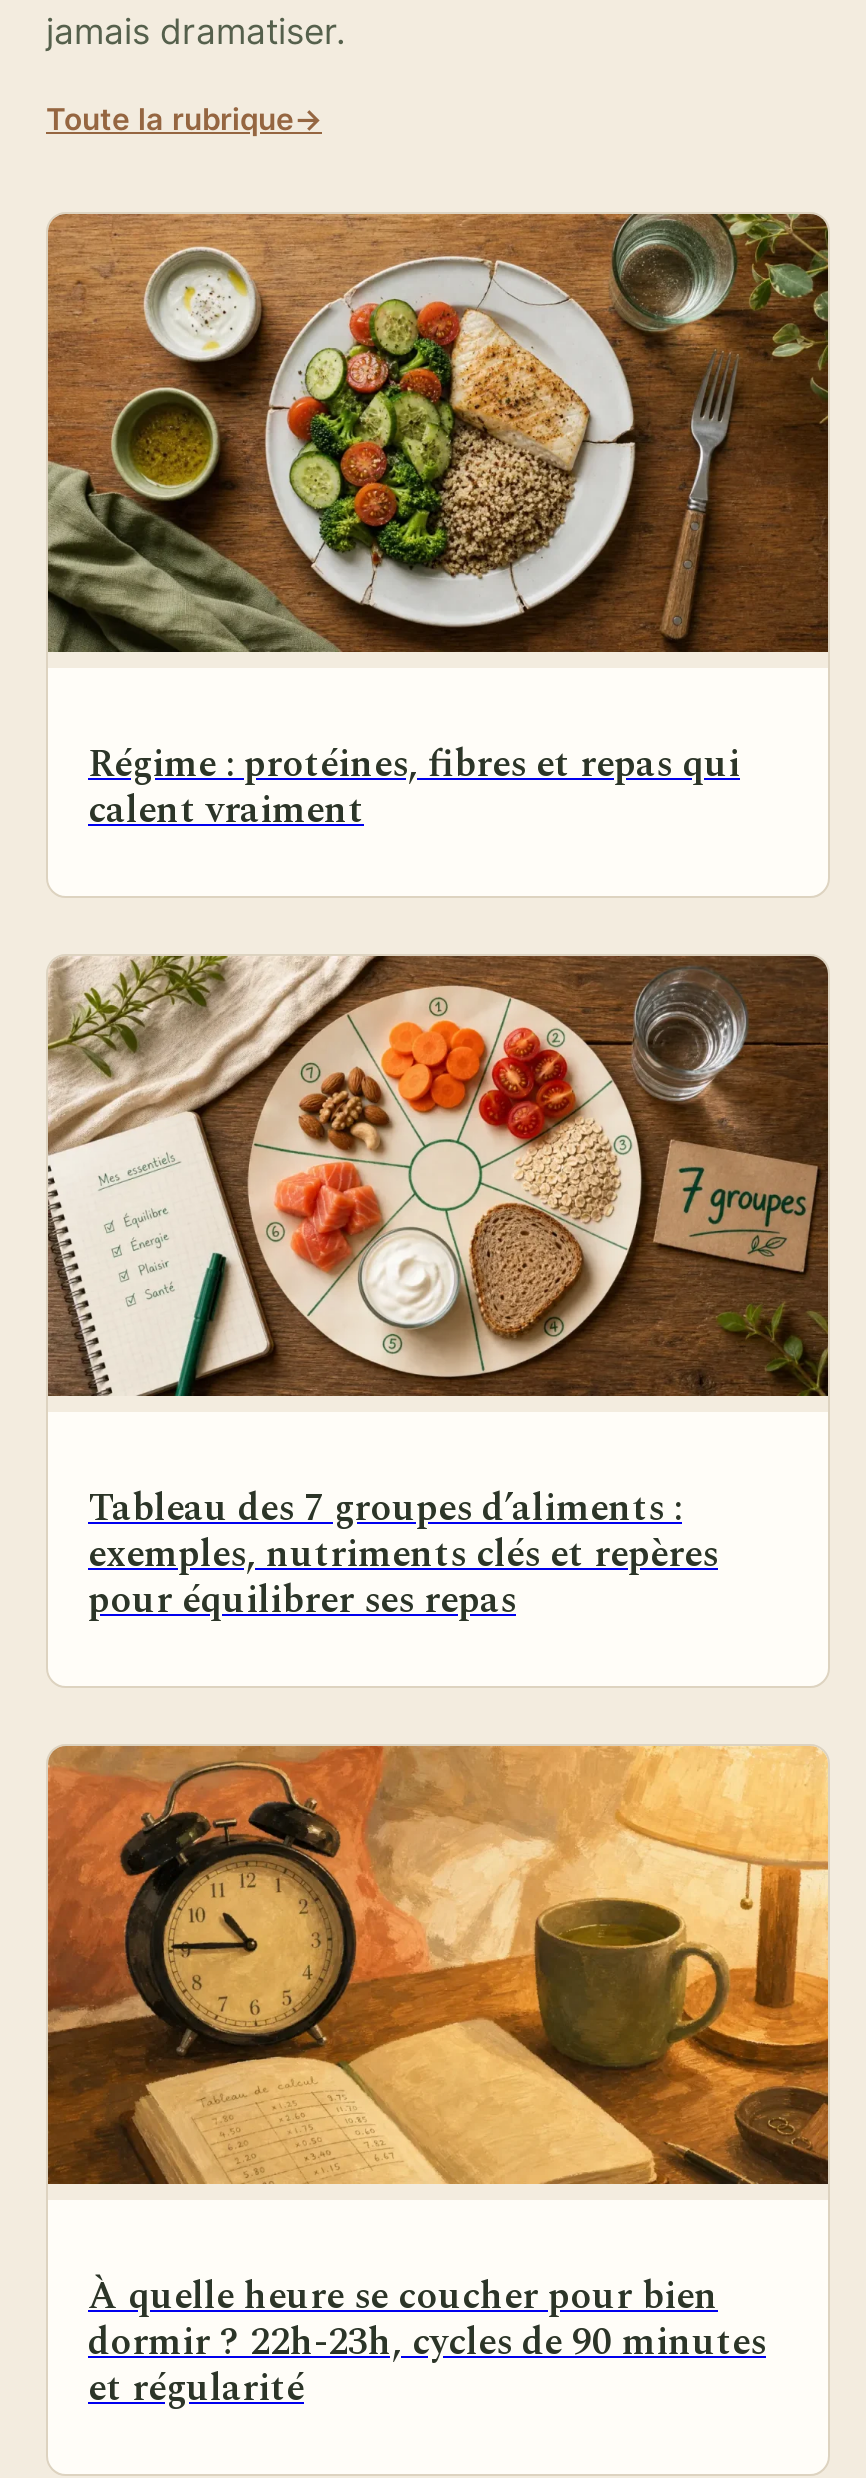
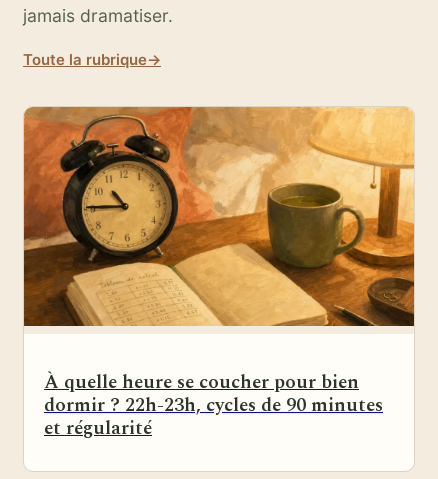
[48,212,830,654] [image] -> none
[88,736,740,840] Régime : protéines, fibres et repas qui | calent vraiment -> none
[46,954,830,1398] [image] -> none
[88,1479,718,1629] Tableau des 7 groupes d’aliments : | exemples, nutriments clés et repères | pour équilibrer ses repas -> none

